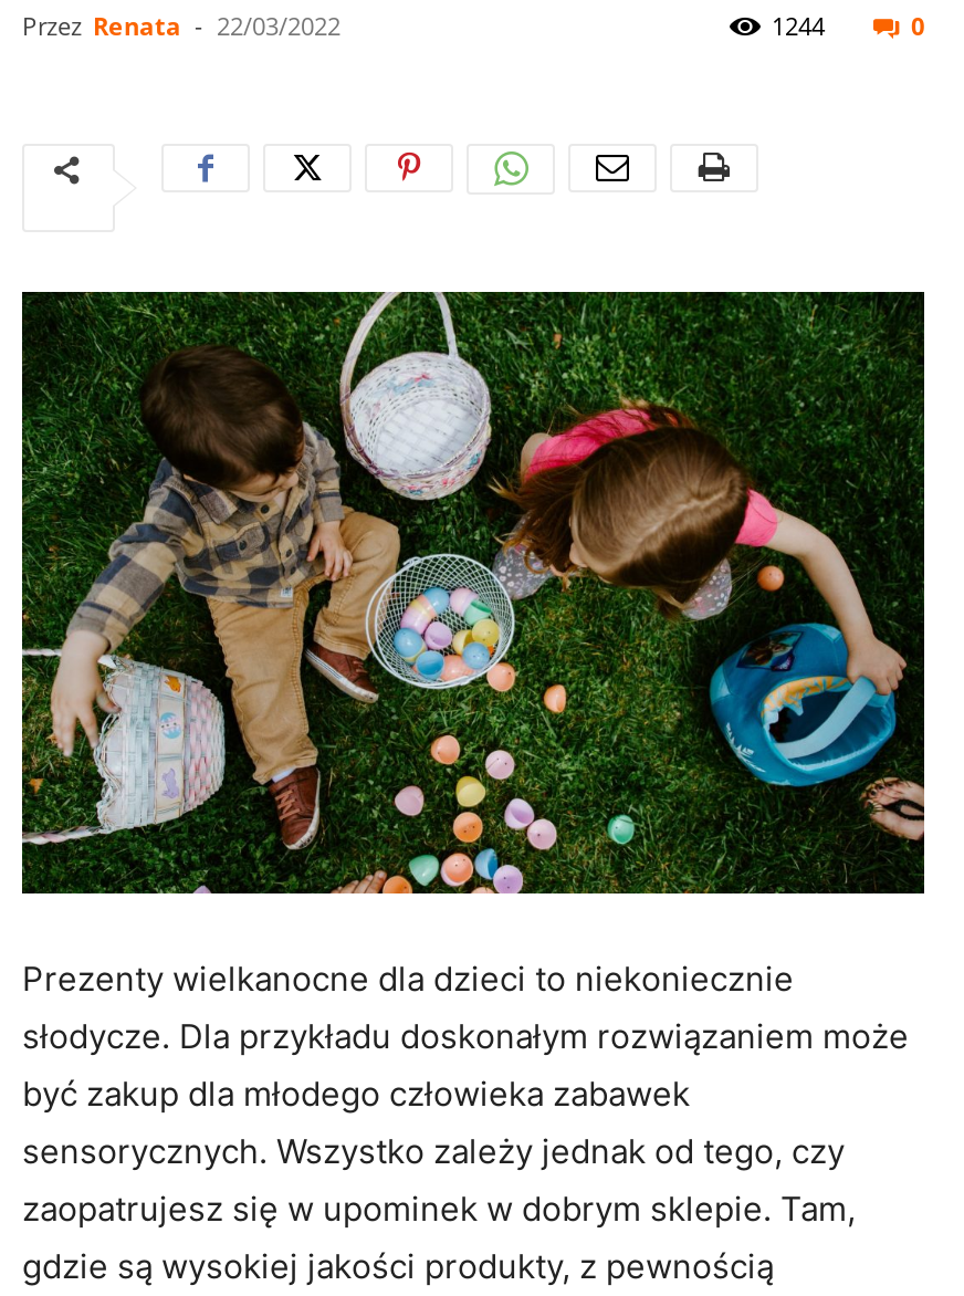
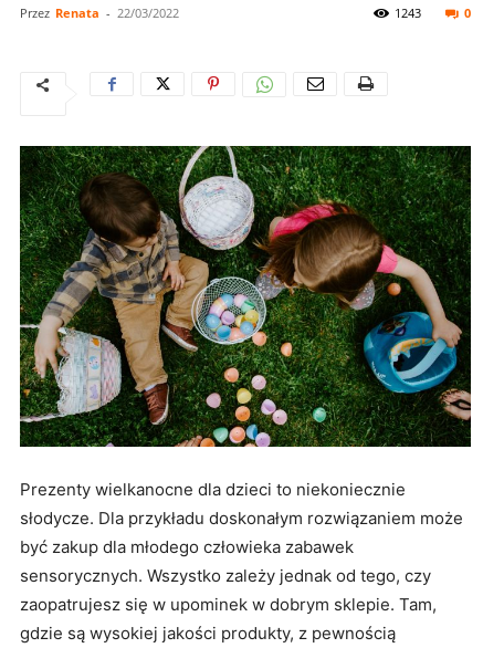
[772,9,825,42] 1244 -> [395,4,421,21] 1243

